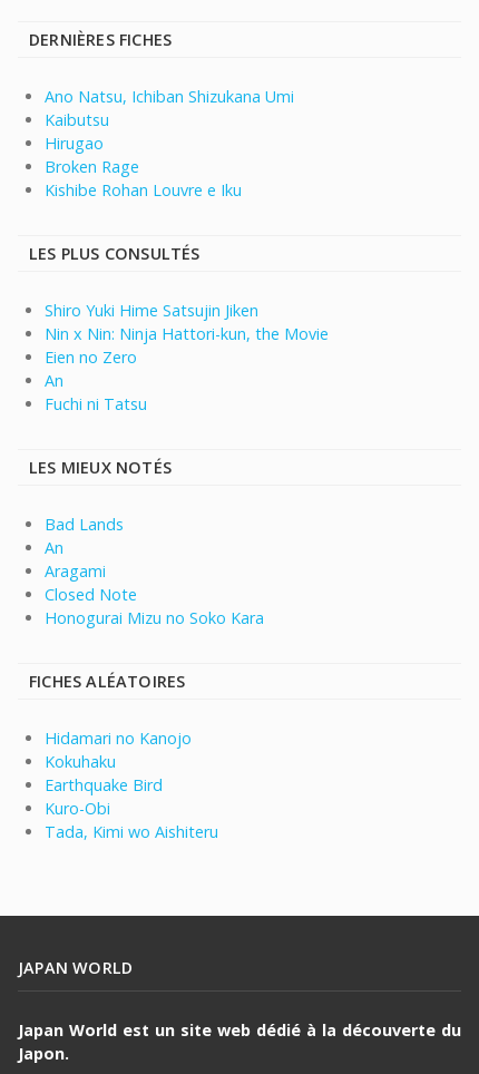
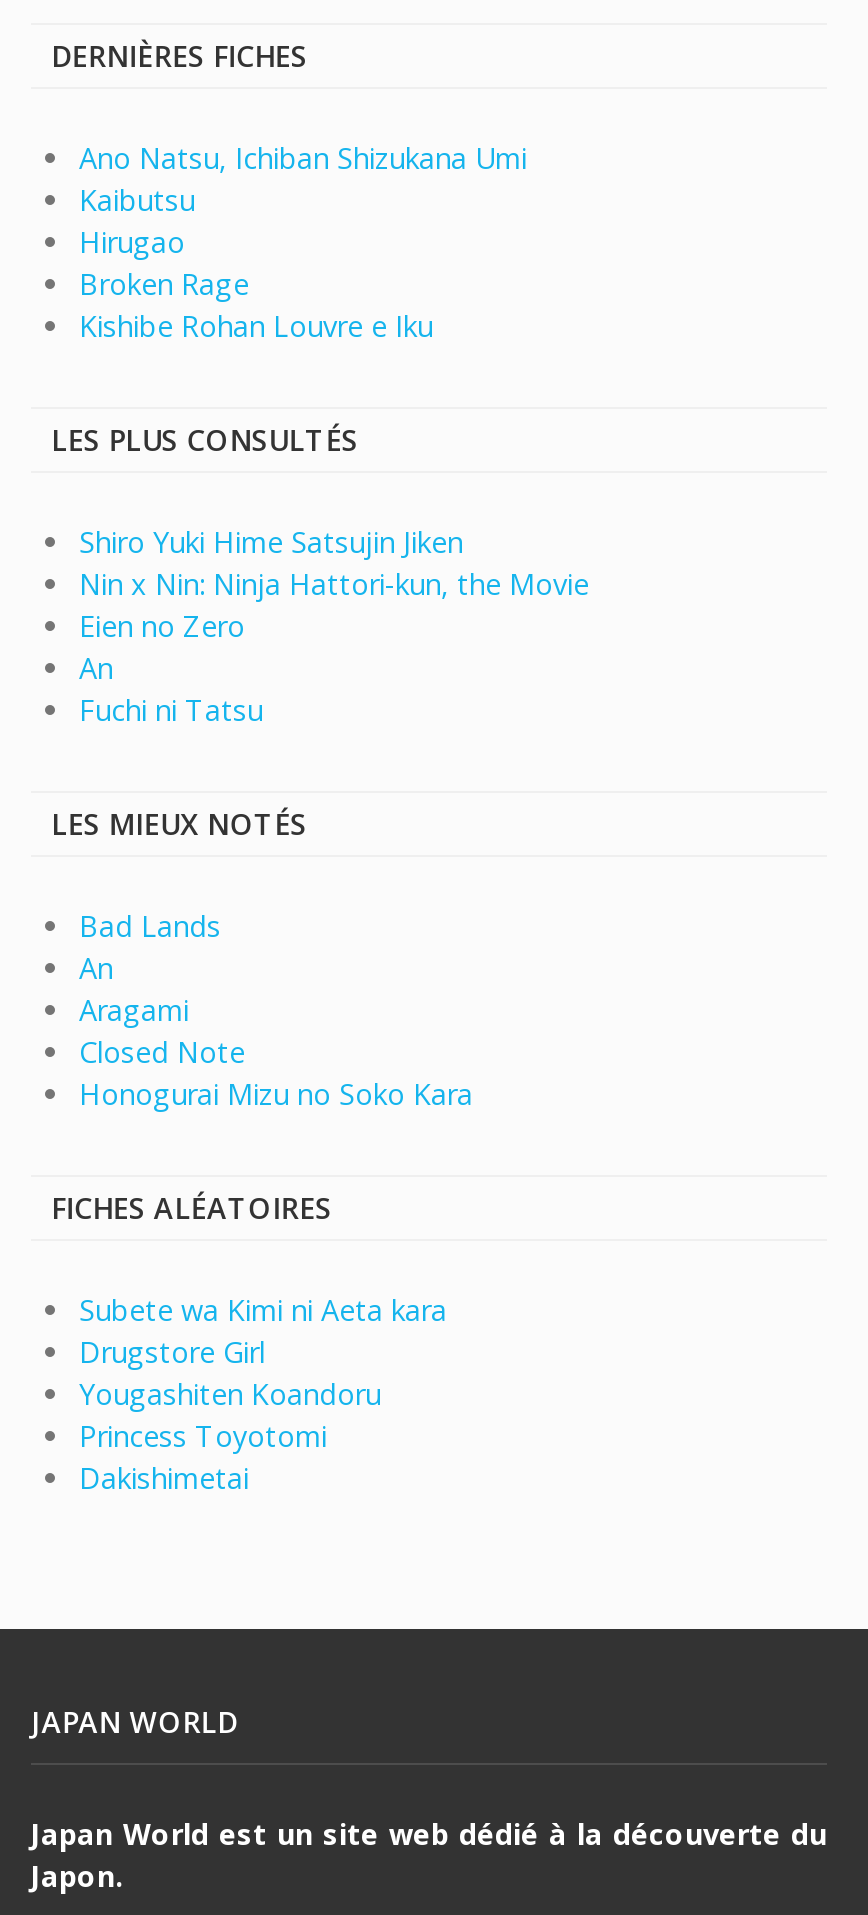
[45,727,218,842] Hidamari no Kanojo | Kokuhaku | Earthquake Bird | Kuro-Obi | Tada, Kimi wo Aishiteru -> [79,1290,447,1496] Subete wa Kimi ni Aeta kara | Drugstore Girl | Yougashiten Koandoru | Princess Toyotomi | Dakishimetai

